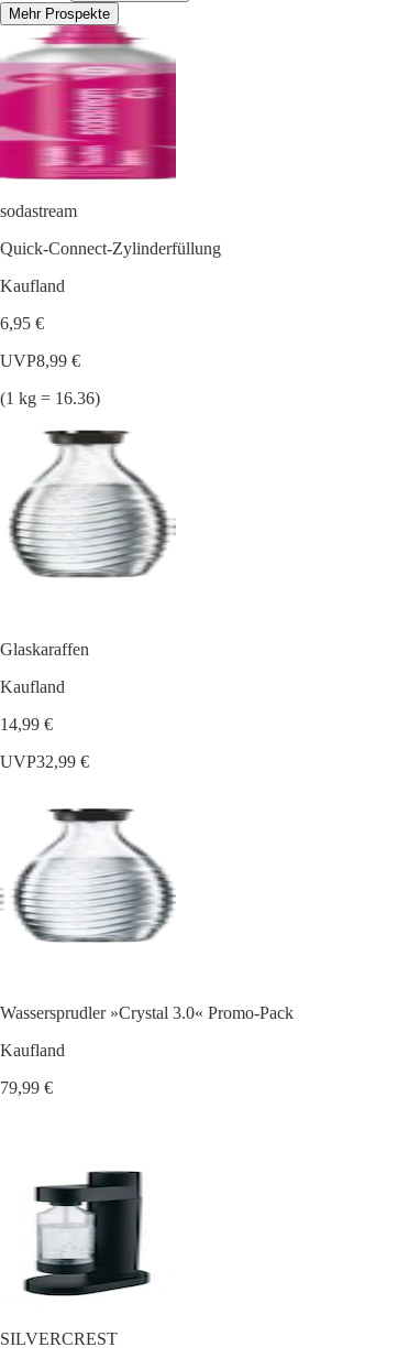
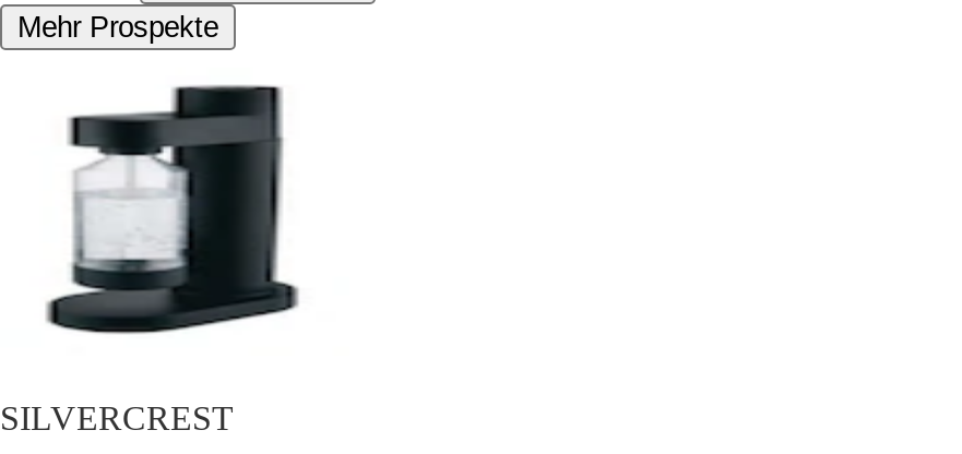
[0,24,221,407] [image] | sodastream | Quick-Connect-Zylinderfüllung | Kaufland | 6,95 € | UVP8,99 € | (1 kg = 16.36) -> none
[9,430,176,578] [image] -> none
[0,639,89,770] Glaskaraffen | Kaufland | 14,99 € | UVP32,99 € -> none
[13,807,176,943] [image] -> none
[0,1003,294,1096] Wassersprudler »Crystal 3.0« Promo-Pack | Kaufland | 79,99 € -> none

